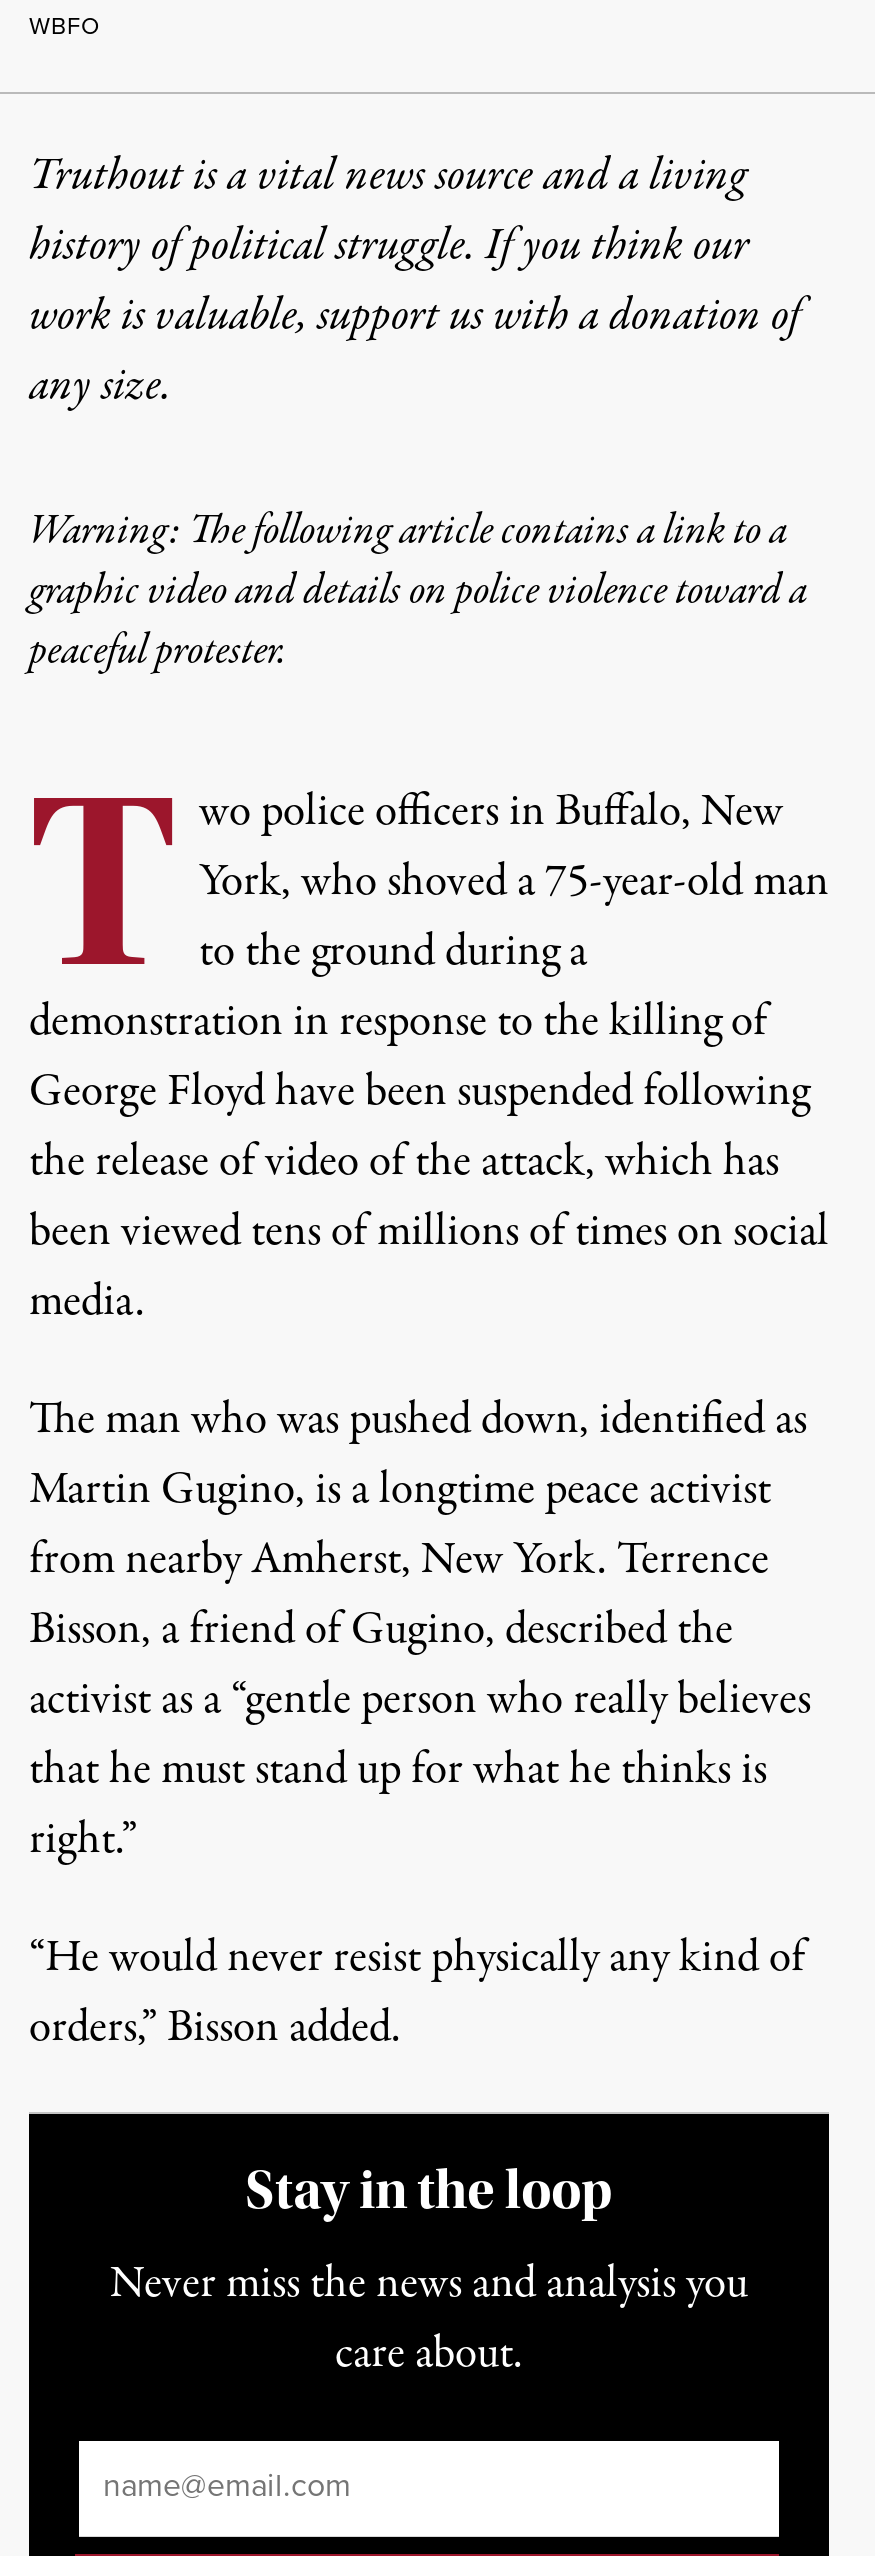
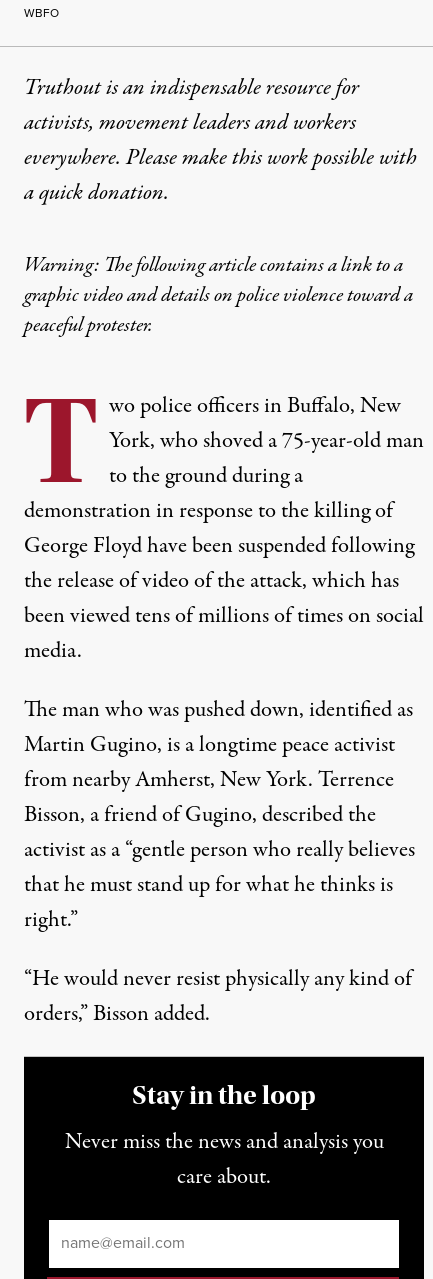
[29,145,801,419] Truthout is a vital news source and a living | history of political struggle. If you think our | work is valuable, support us with a donation of | any size. -> [24,72,417,209] Truthout is an indispensable resource for | activists, movement leaders and workers | everywhere. Please make this work possible with | aquick donation.

